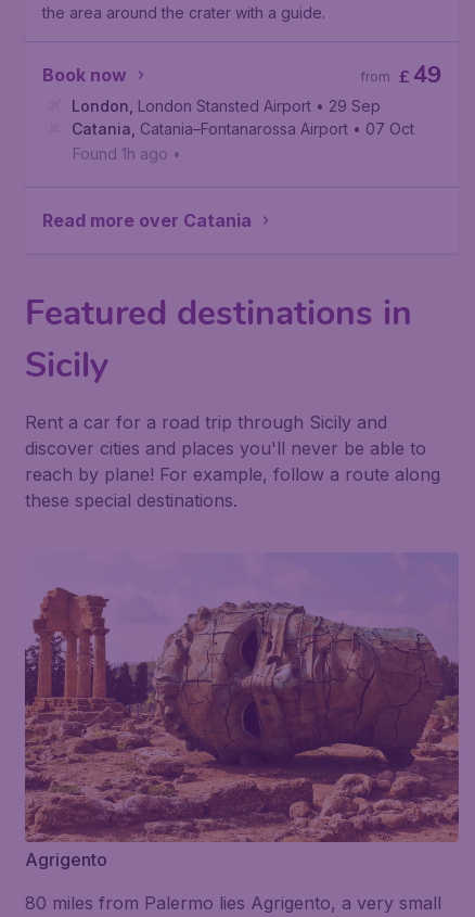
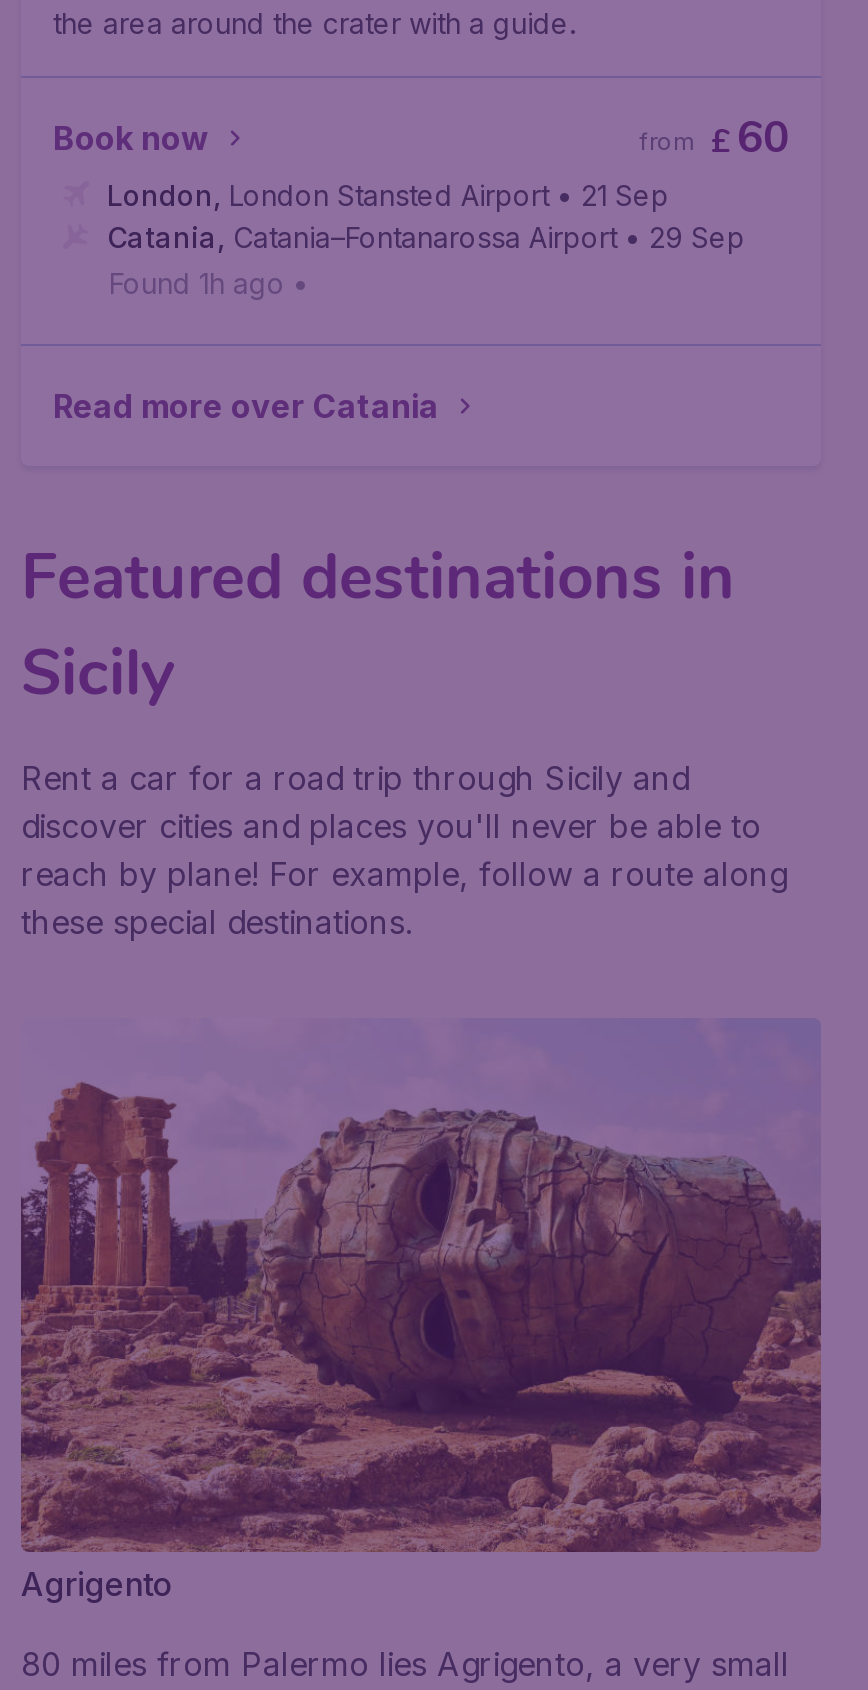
[360,59,441,91] from £ 49 -> [639,108,789,168] from £ 60
[72,97,381,115] London, London Stansted Airport • 29 Sep -> [107,178,669,212] London, London Stansted Airport • 21 Sep
[72,119,414,138] Catania, Catania–Fontanarossa Airport • 07 Oct -> [107,220,745,254] Catania, Catania–Fontanarossa Airport • 29 Sep

